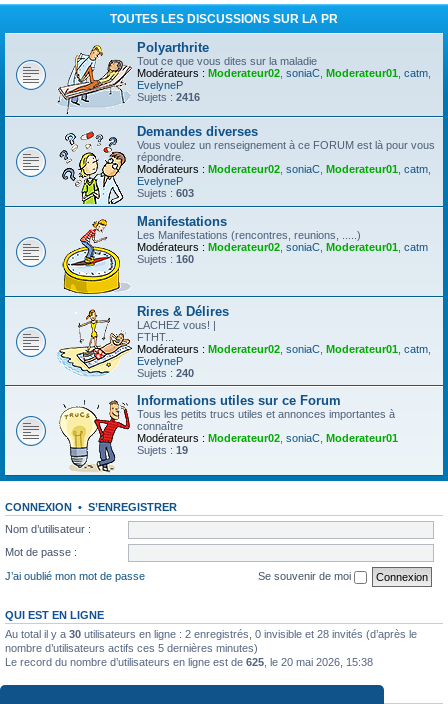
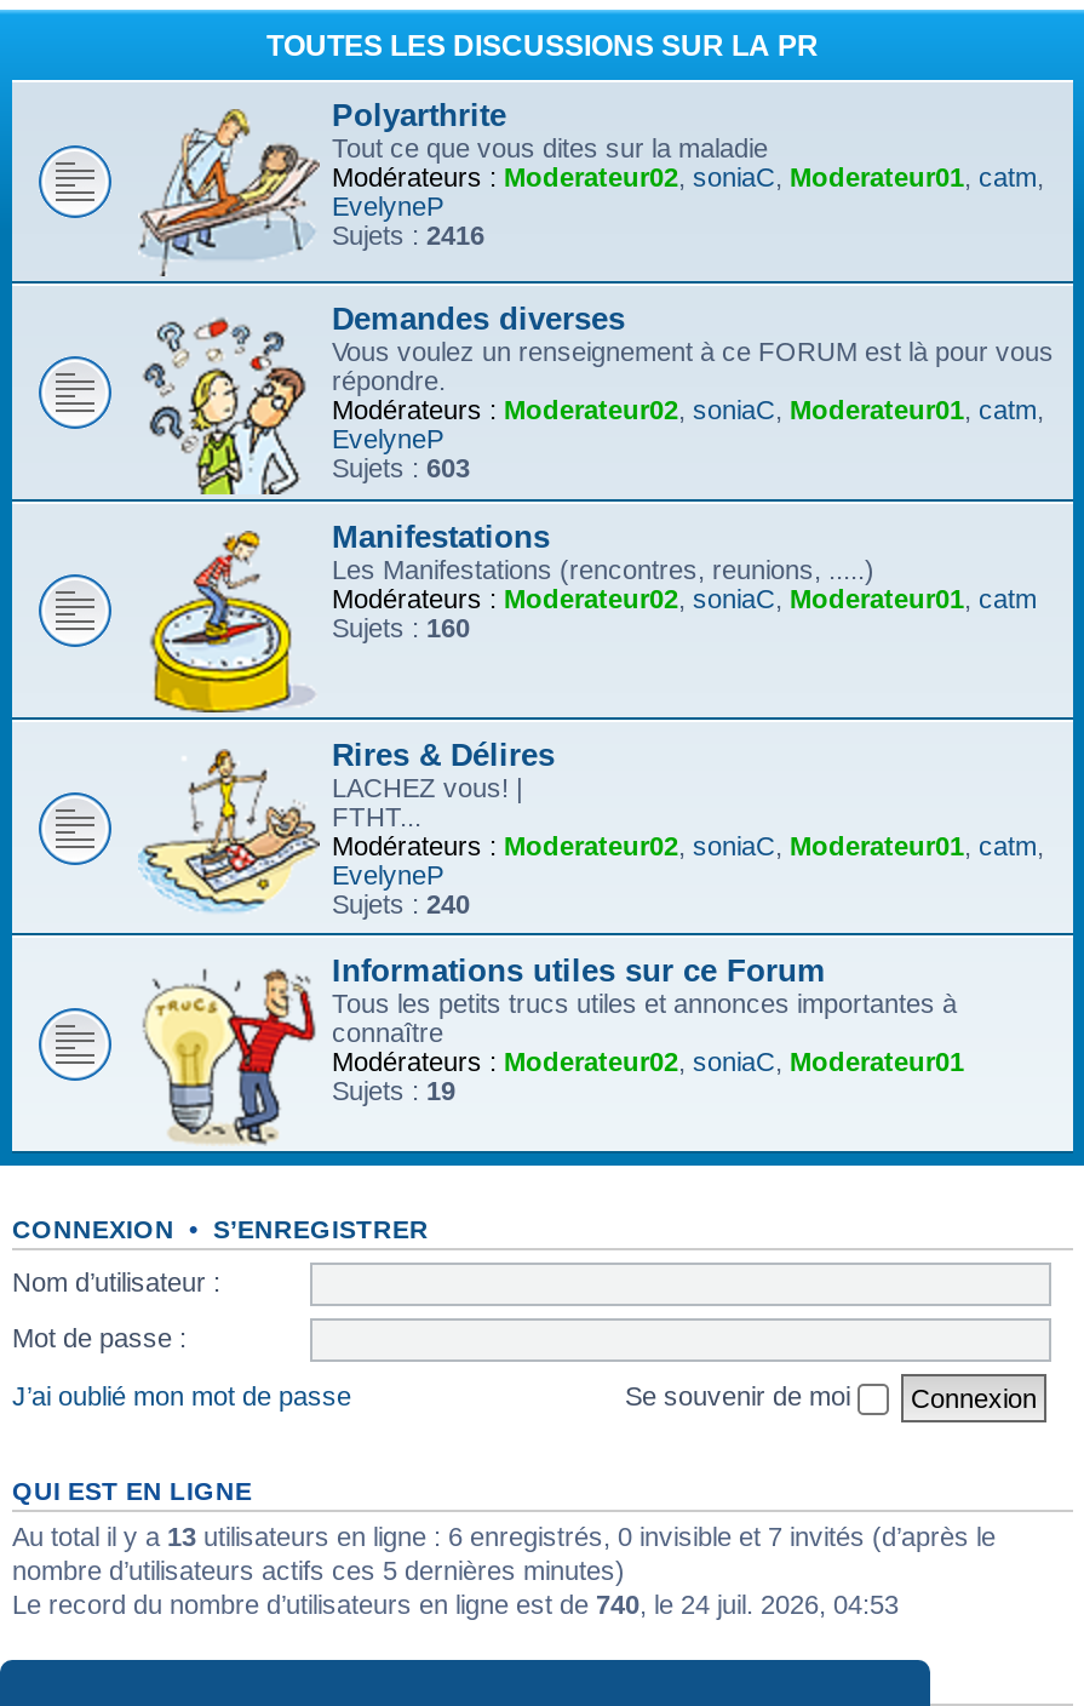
[5,627,417,639] Au total il y a 30 utilisateurs en ligne : 2 enregistrés, 0 invisible et 28 invités (d’après le -> [12,1521,996,1550] Au total il y a 13 utilisateurs en ligne : 6 enregistrés, 0 invisible et 7 invités (d’après le
[5,655,373,667] Le record du nombre d’utilisateurs en ligne est de 625, le 20 mai 2026, 15:38 -> [12,1588,899,1618] Le record du nombre d’utilisateurs en ligne est de 740, le 24 juil. 2026, 04:53

